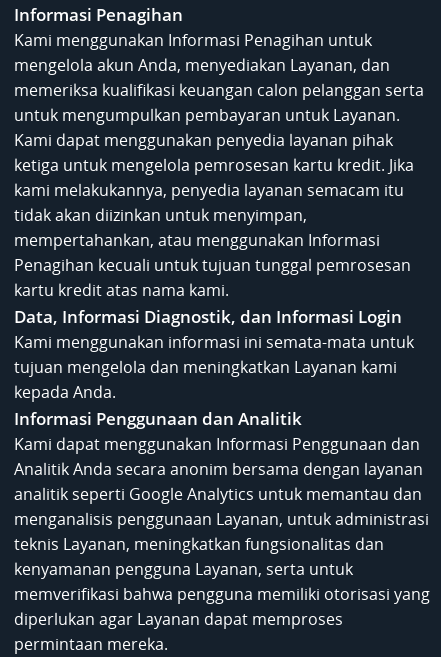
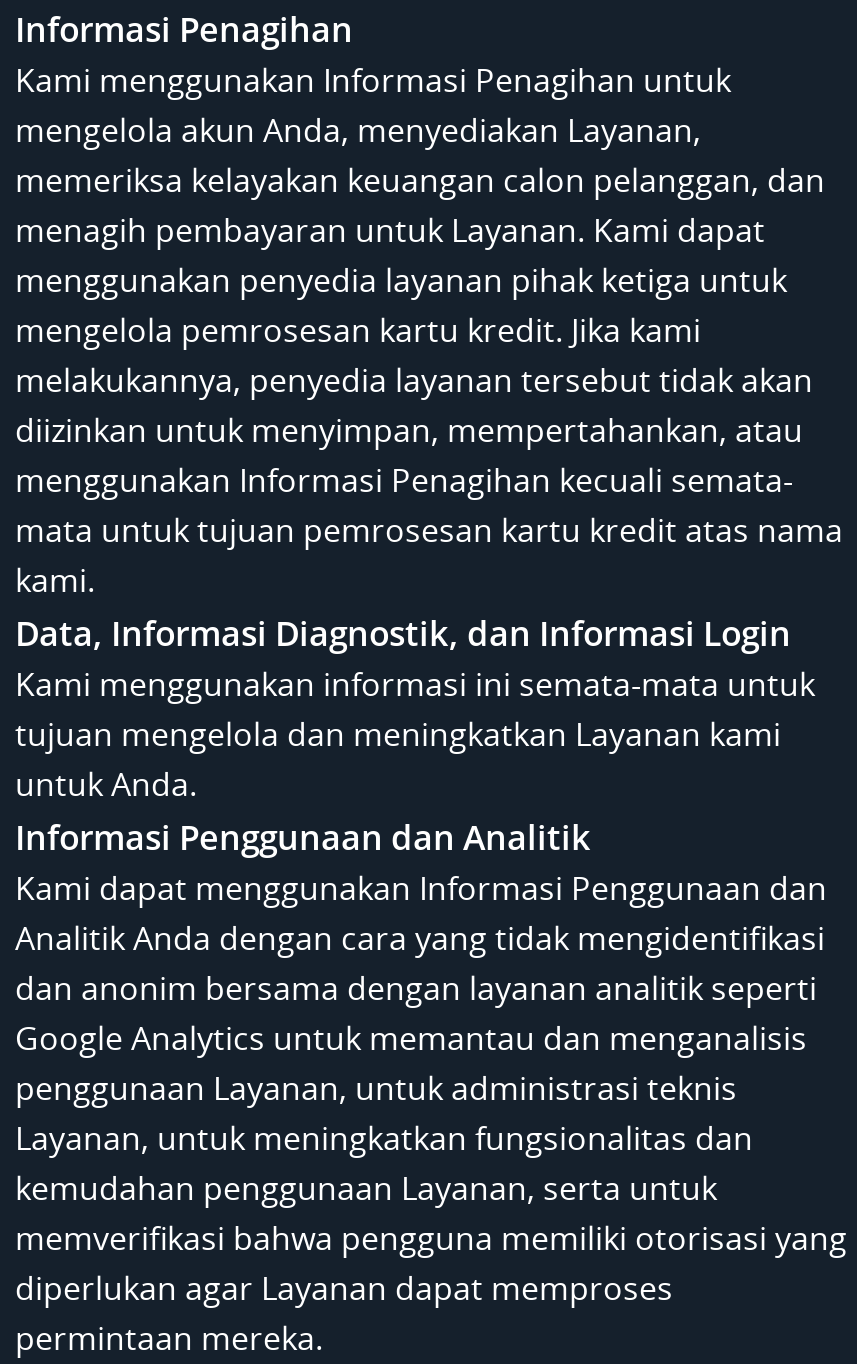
[14,54,424,301] mengelola akun Anda, menyediakan Layanan, dan | memeriksa kualifikasi keuangan calon pelanggan serta | untuk mengumpulkan pembayaran untuk Layanan. | Kami dapat menggunakan penyedia layanan pihak | ketiga untuk mengelola pemrosesan kartu kredit. Jika | kami melakukannya, penyedia layanan semacam itu | tidak akan diizinkan untuk menyimpan, | mempertahankan, atau menggunakan Informasi | Penagihan kecuali untuk tujuan tunggal pemrosesan | kartu kredit atas nama kami. -> [15,108,843,602] mengelola akun Anda, menyediakan Layanan, | memeriksa kelayakan keuangan calon pelanggan, dan | menagih pembayaran untuk Layanan. Kami dapat | menggunakan penyedia layanan pihak ketiga untuk | mengelola pemrosesan kartu kredit. Jika kami | melakukannya, penyedia layanan tersebut tidak akan | diizinkan untuk menyimpan, mempertahankan, atau | menggunakan Informasi Penagihan kecuali semata- | mata untuk tujuan pemrosesan kartu kredit atas nama | kami.
[14,381,116,403] kepada Anda. -> [15,762,197,806] untuk Anda.
[14,458,429,580] Analitik Anda secara anonim bersama dengan layanan | analitik seperti Google Analytics untuk memantau dan | menganalisis penggunaan Layanan, untuk administrasi | teknis Layanan, meningkatkan fungsionalitas dan | kenyamanan pengguna Layanan, serta untuk -> [15,916,825,1210] Analitik Anda dengan cara yang tidak mengidentifikasi | dan anonim bersama dengan layanan analitik seperti | Google Analytics untuk memantau dan menganalisis | penggunaan Layanan, untuk administrasi teknis | Layanan, untuk meningkatkan fungsionalitas dan | kemudahan penggunaan Layanan, serta untuk

